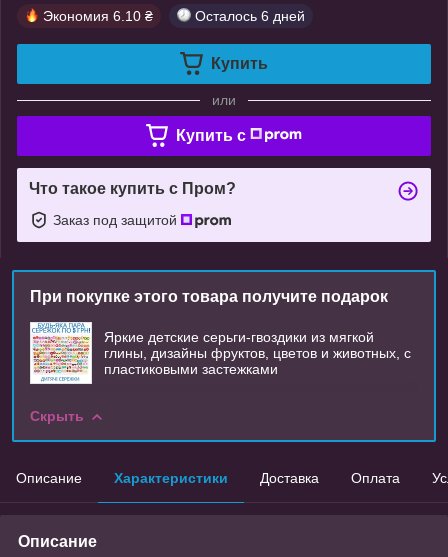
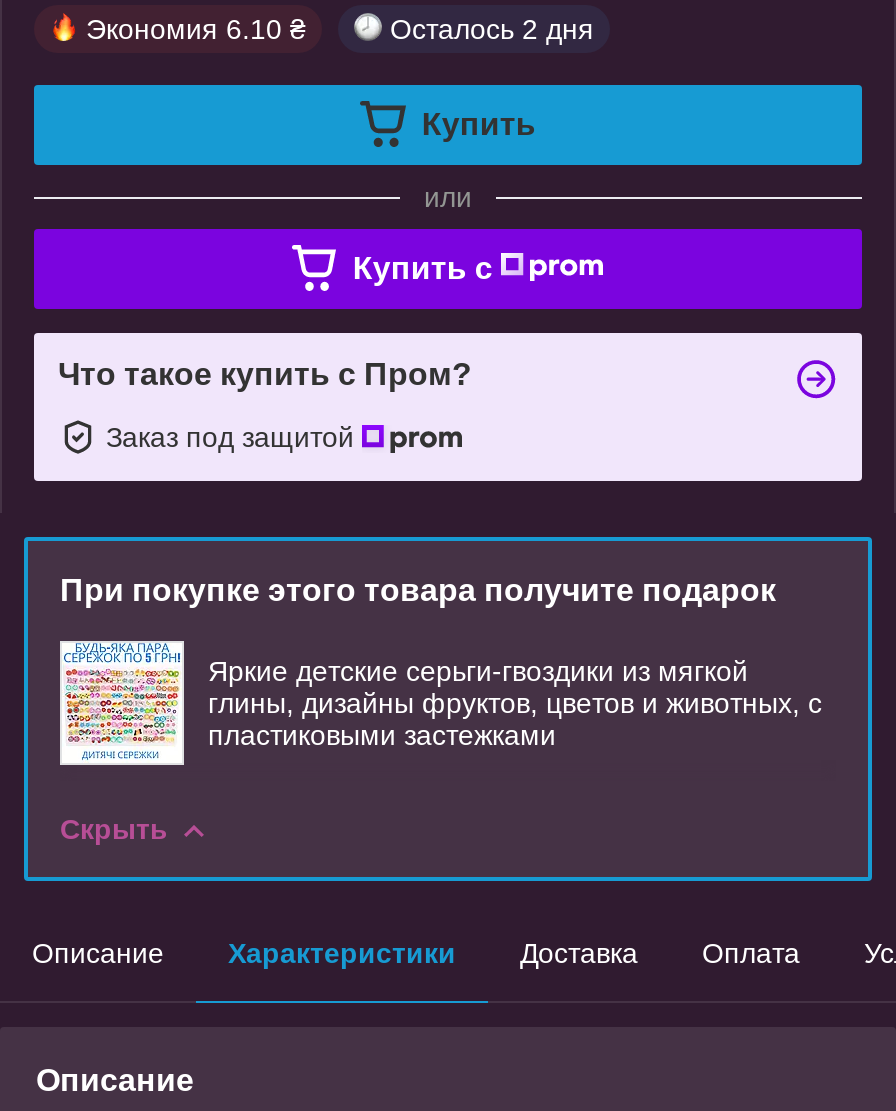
[195,8,305,24] Осталось 6 дней -> [390,13,594,45] Осталось 2 дня

